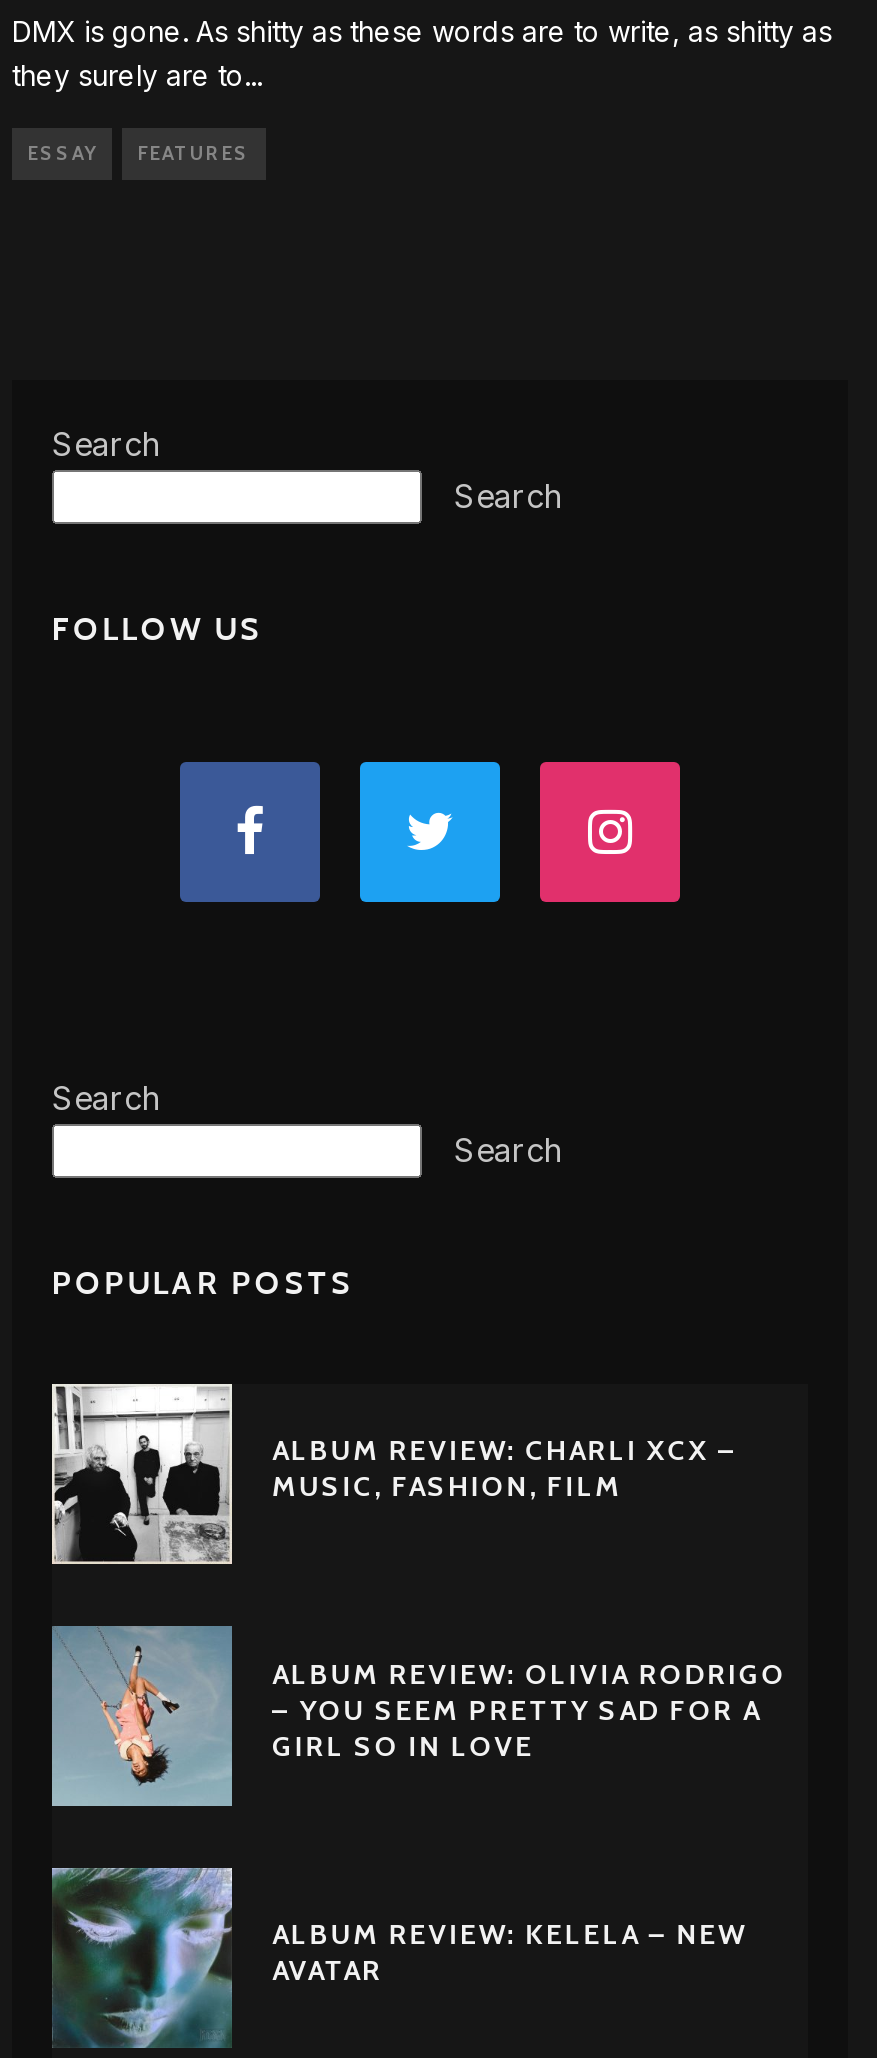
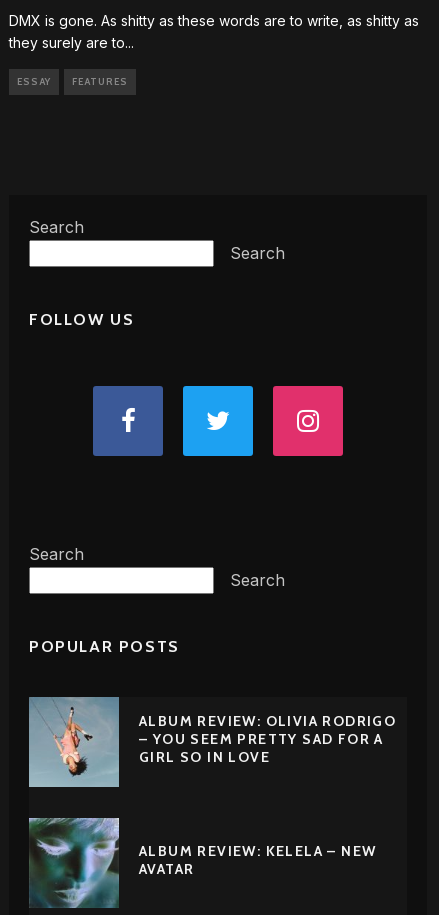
[50,1382,737,1564] [image] | ALBUM REVIEW: CHARLI XCX – | MUSIC, FASHION, FILM -> none

